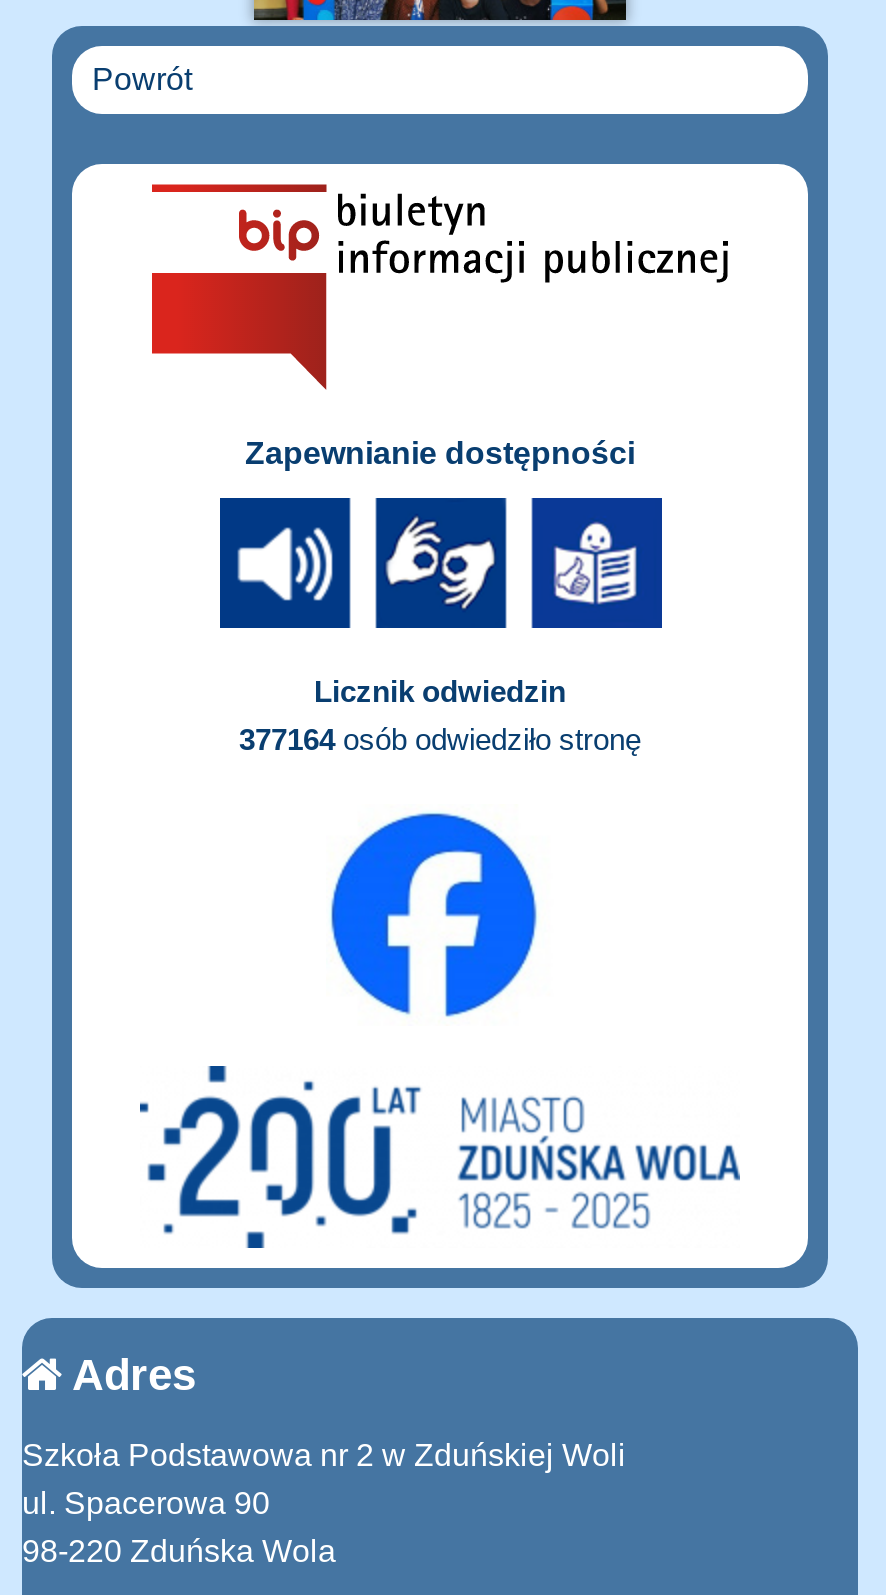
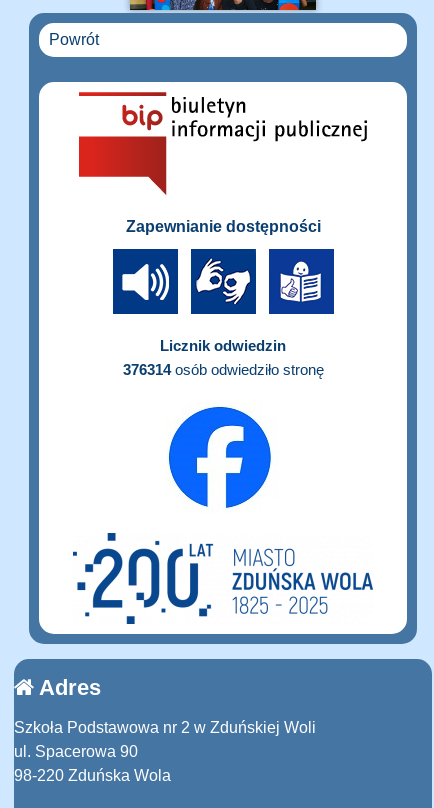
[239,722,641,756] 377164 osób odwiedziło stronę -> [122,361,323,378] 376314 osób odwiedziło stronę

